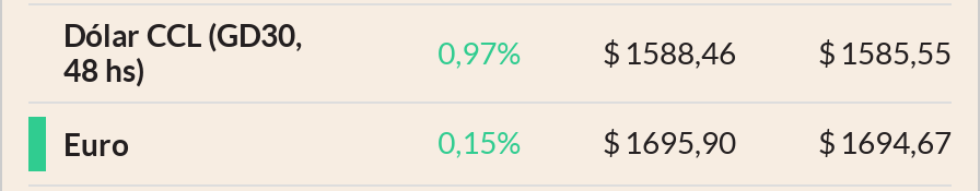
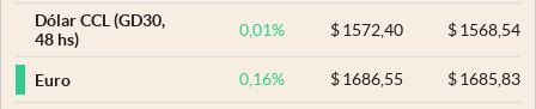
[438,36,521,71] 0,97% -> [239,20,285,39] 0,01%
[603,36,736,71] $ 1588,46 -> [330,20,403,39] $ 1572,40
[818,36,952,71] $ 1585,55 -> [447,20,520,39] $ 1568,54
[438,126,521,161] 0,15% -> [239,70,285,89] 0,16%
[603,126,736,161] $ 1695,90 -> [330,70,403,89] $ 1686,55
[818,126,952,161] $ 1694,67 -> [447,70,520,89] $ 1685,83

